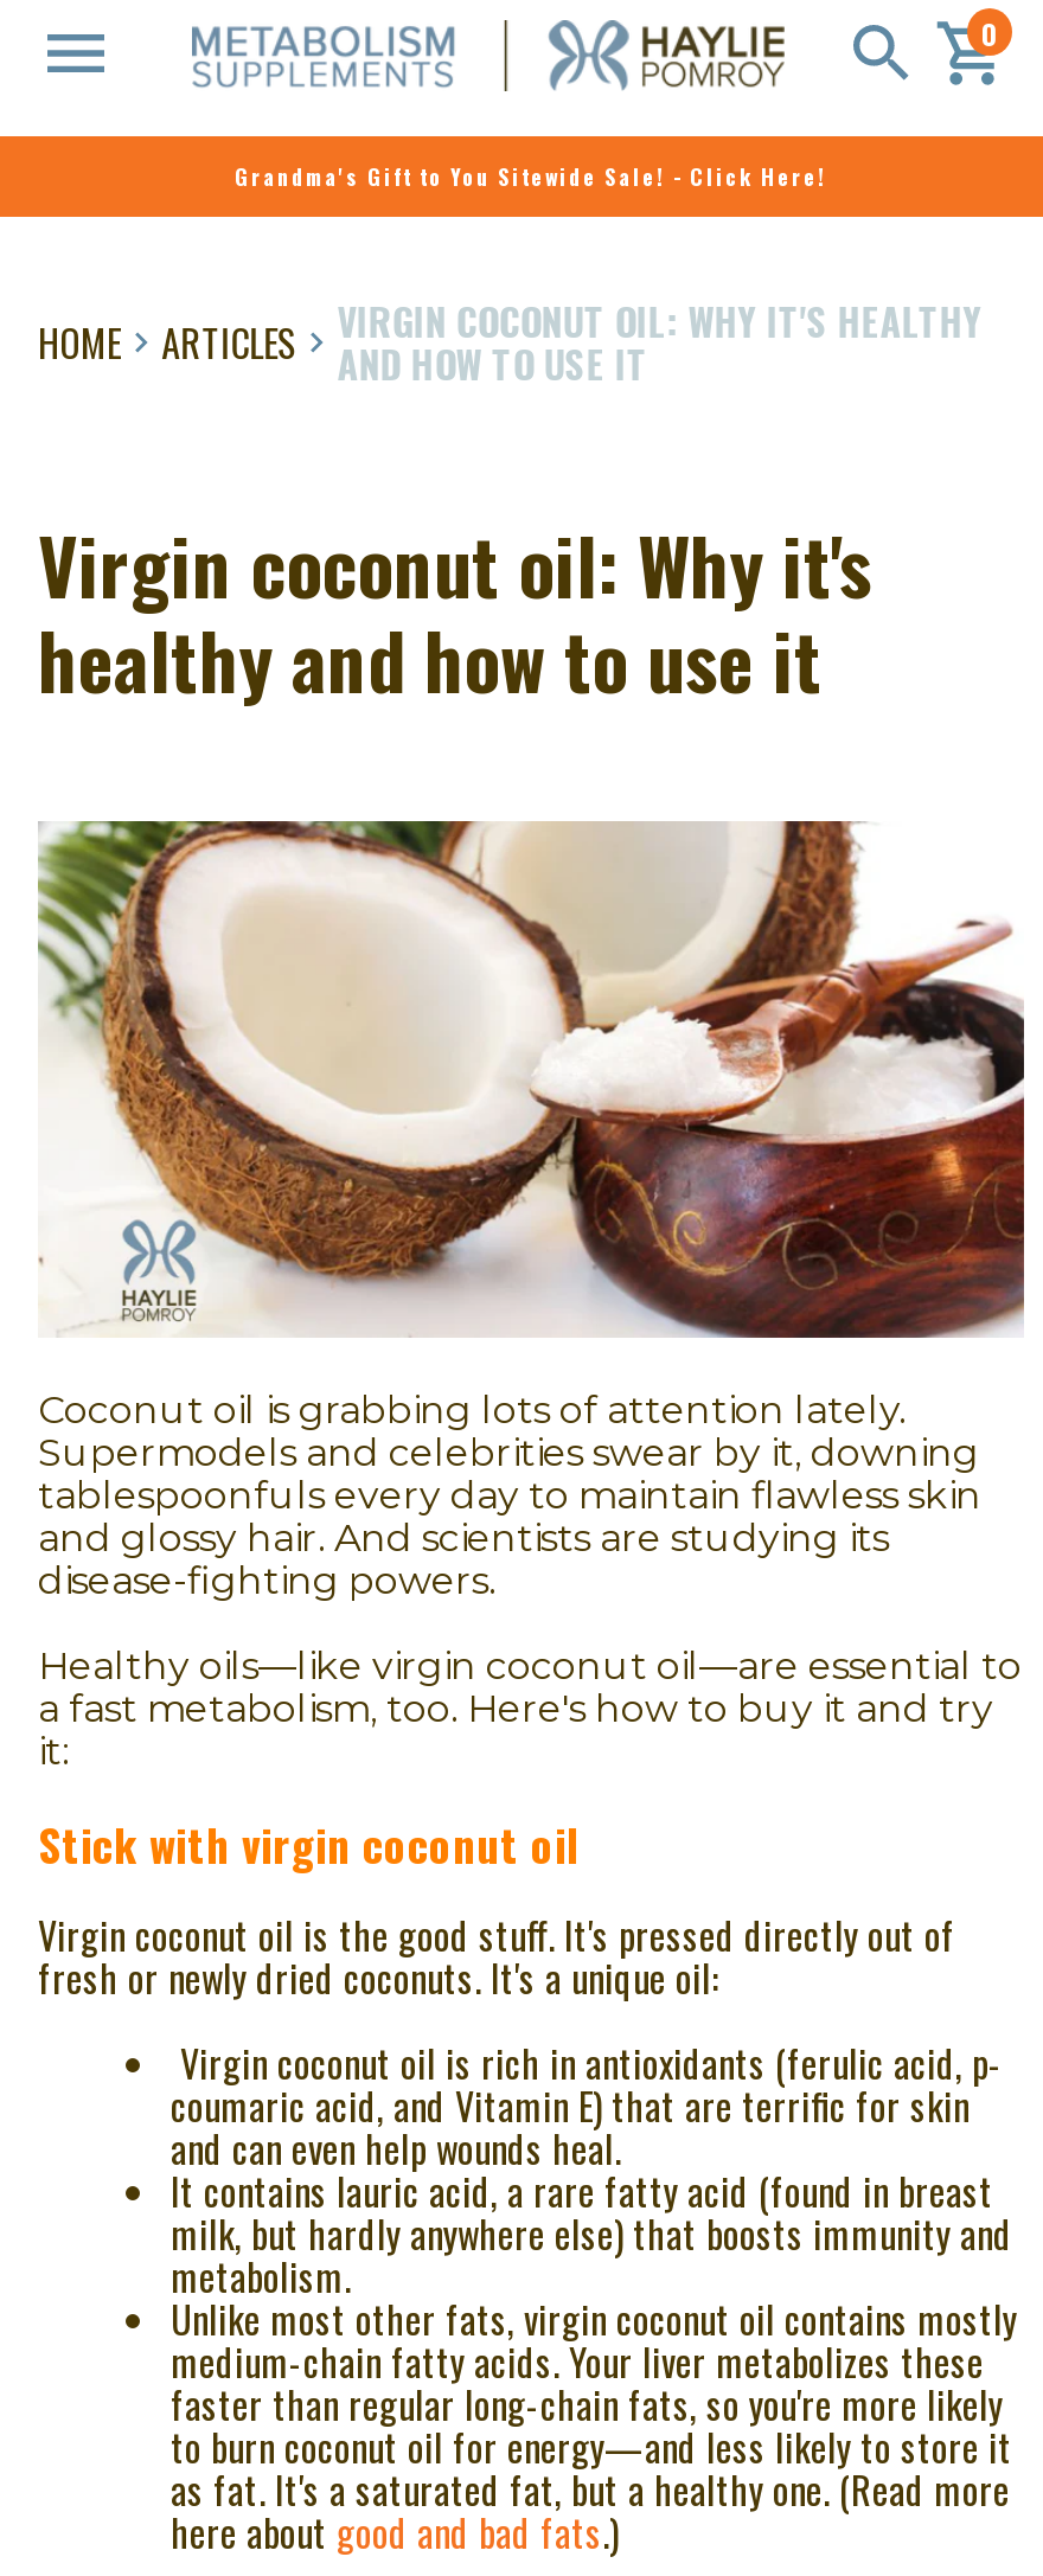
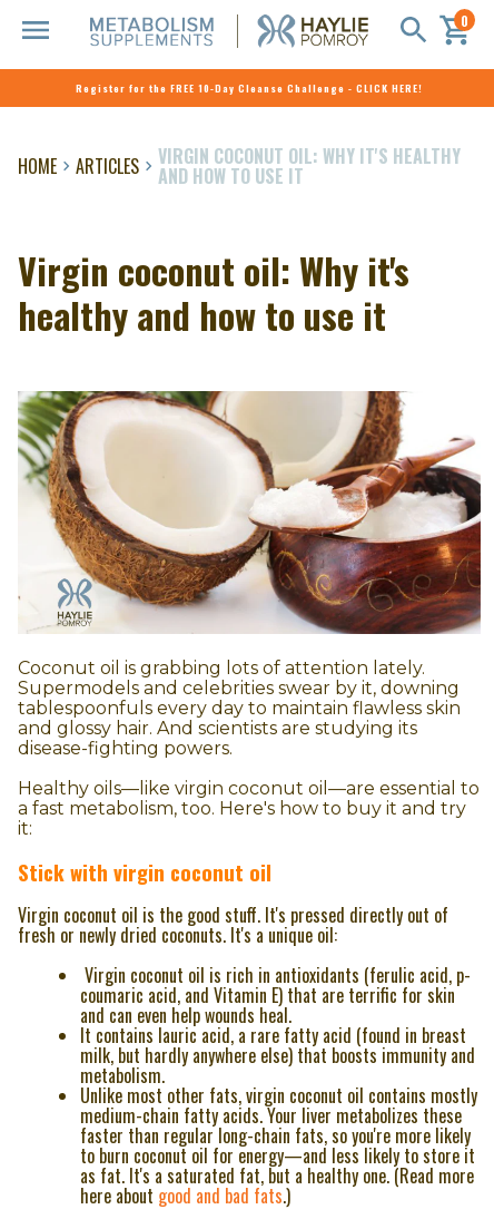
[235,160,827,193] Grandma's Gift to You Sitewide Sale! - Click Here! -> [76,80,423,96] Register for the FREE 10-Day Cleanse Challenge - CLICK HERE!

